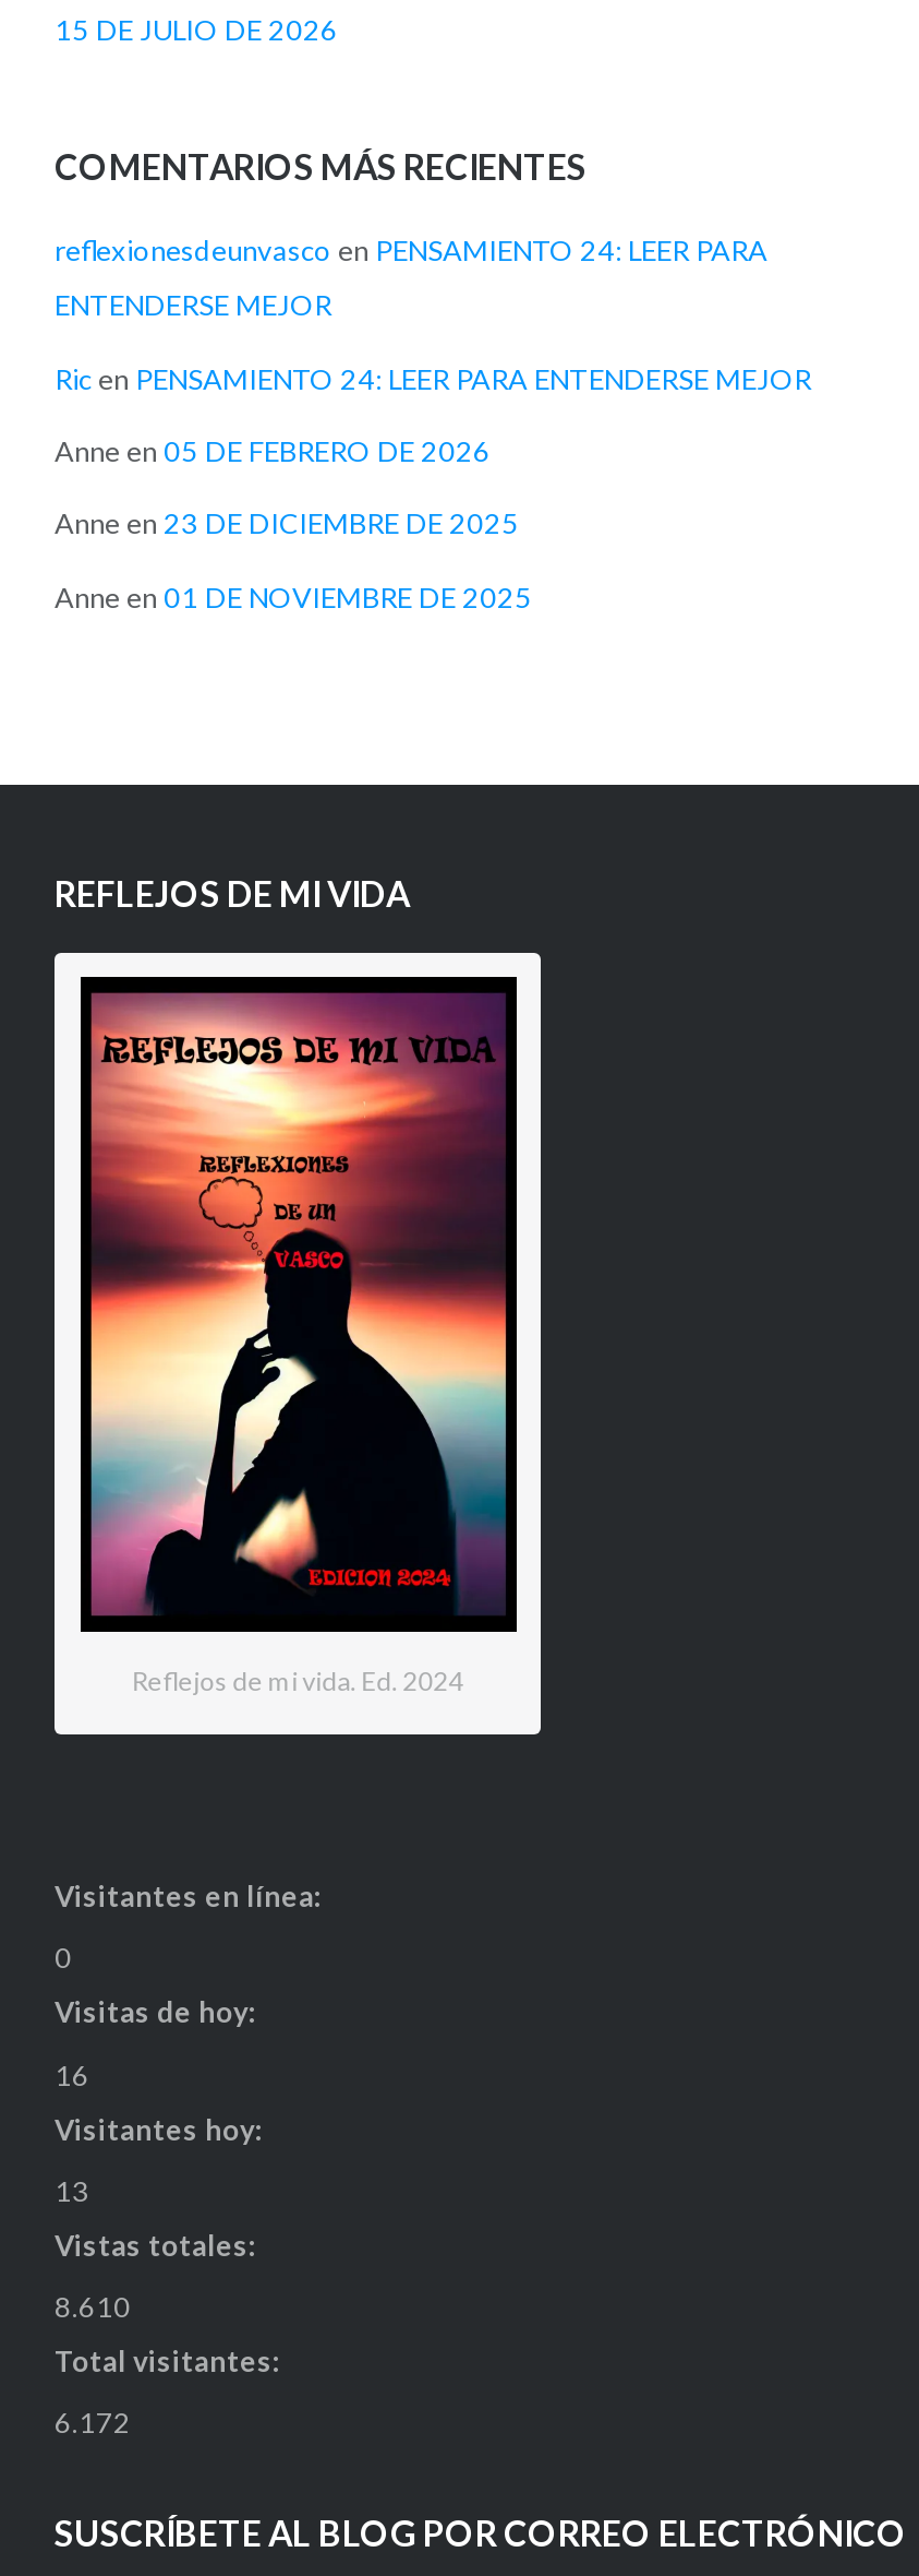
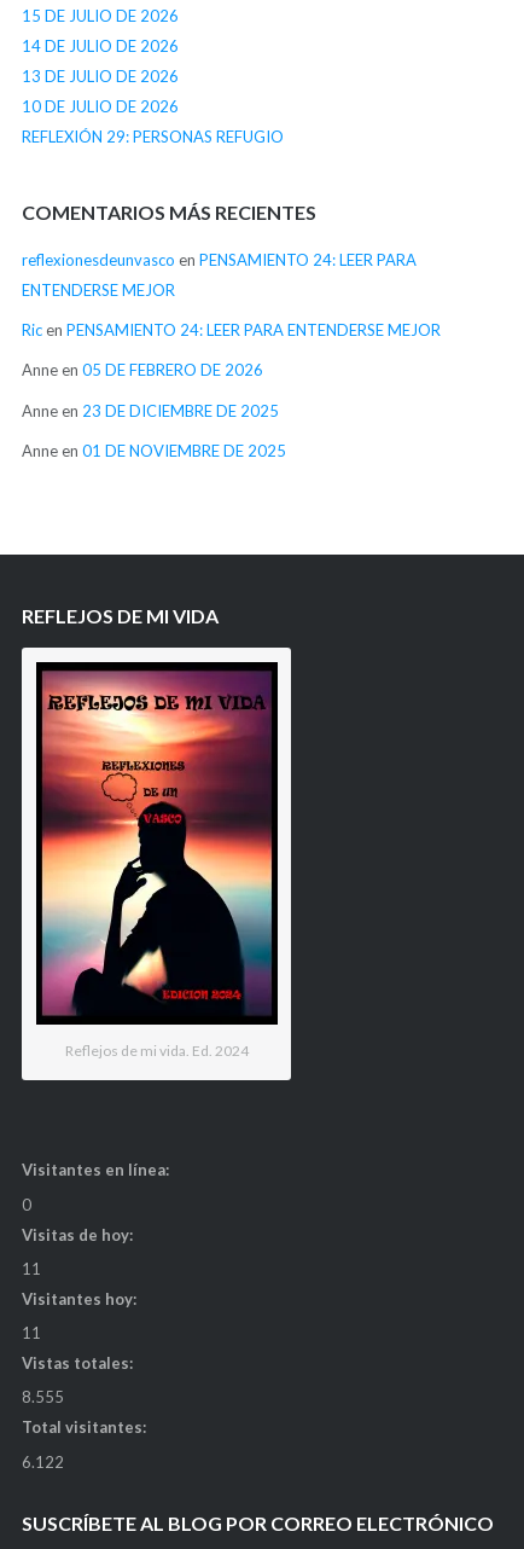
none -> [22,36,284,146] 14 DE JULIO DE 2026 | 13 DE JULIO DE 2026 | 10 DE JULIO DE 2026 | REFLEXIÓN 29: PERSONAS REFUGIO
[55,2056,89,2091] 16 -> [22,1259,41,1278] 11
[55,2172,89,2207] 13 -> [22,1323,41,1342] 11
[55,2288,131,2323] 8.610 -> [22,1387,64,1407] 8.555
[55,2405,131,2440] 6.172 -> [22,1452,64,1471] 6.122

